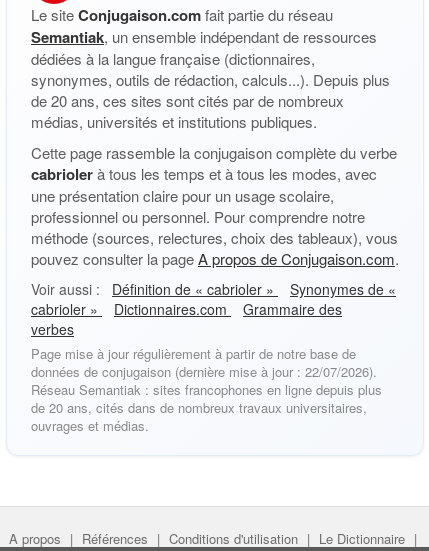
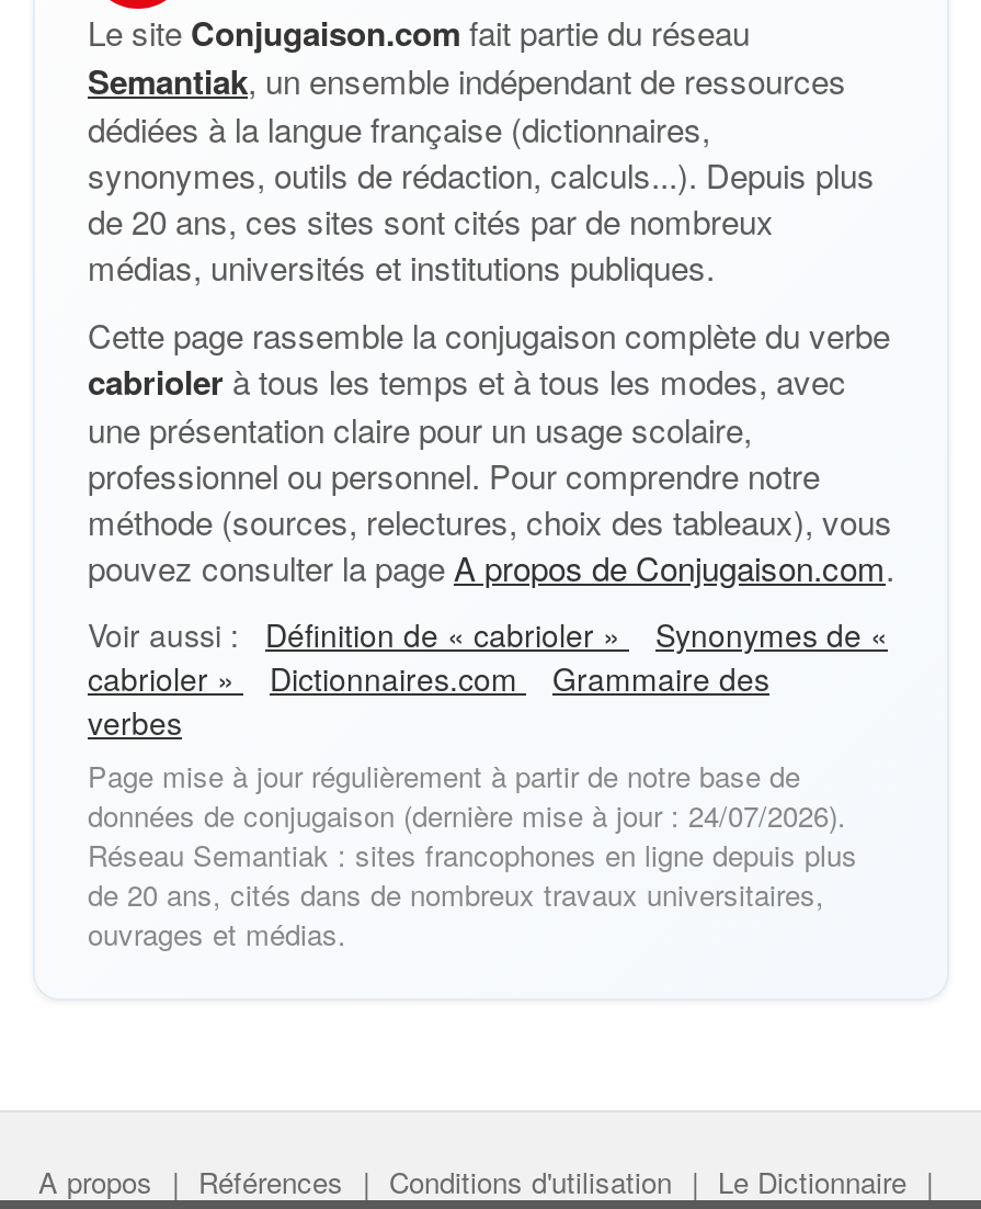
[31,362,377,381] données de conjugaison (dernière mise à jour : 22/07/2026). -> [88,794,846,836] données de conjugaison (dernière mise à jour : 24/07/2026).

